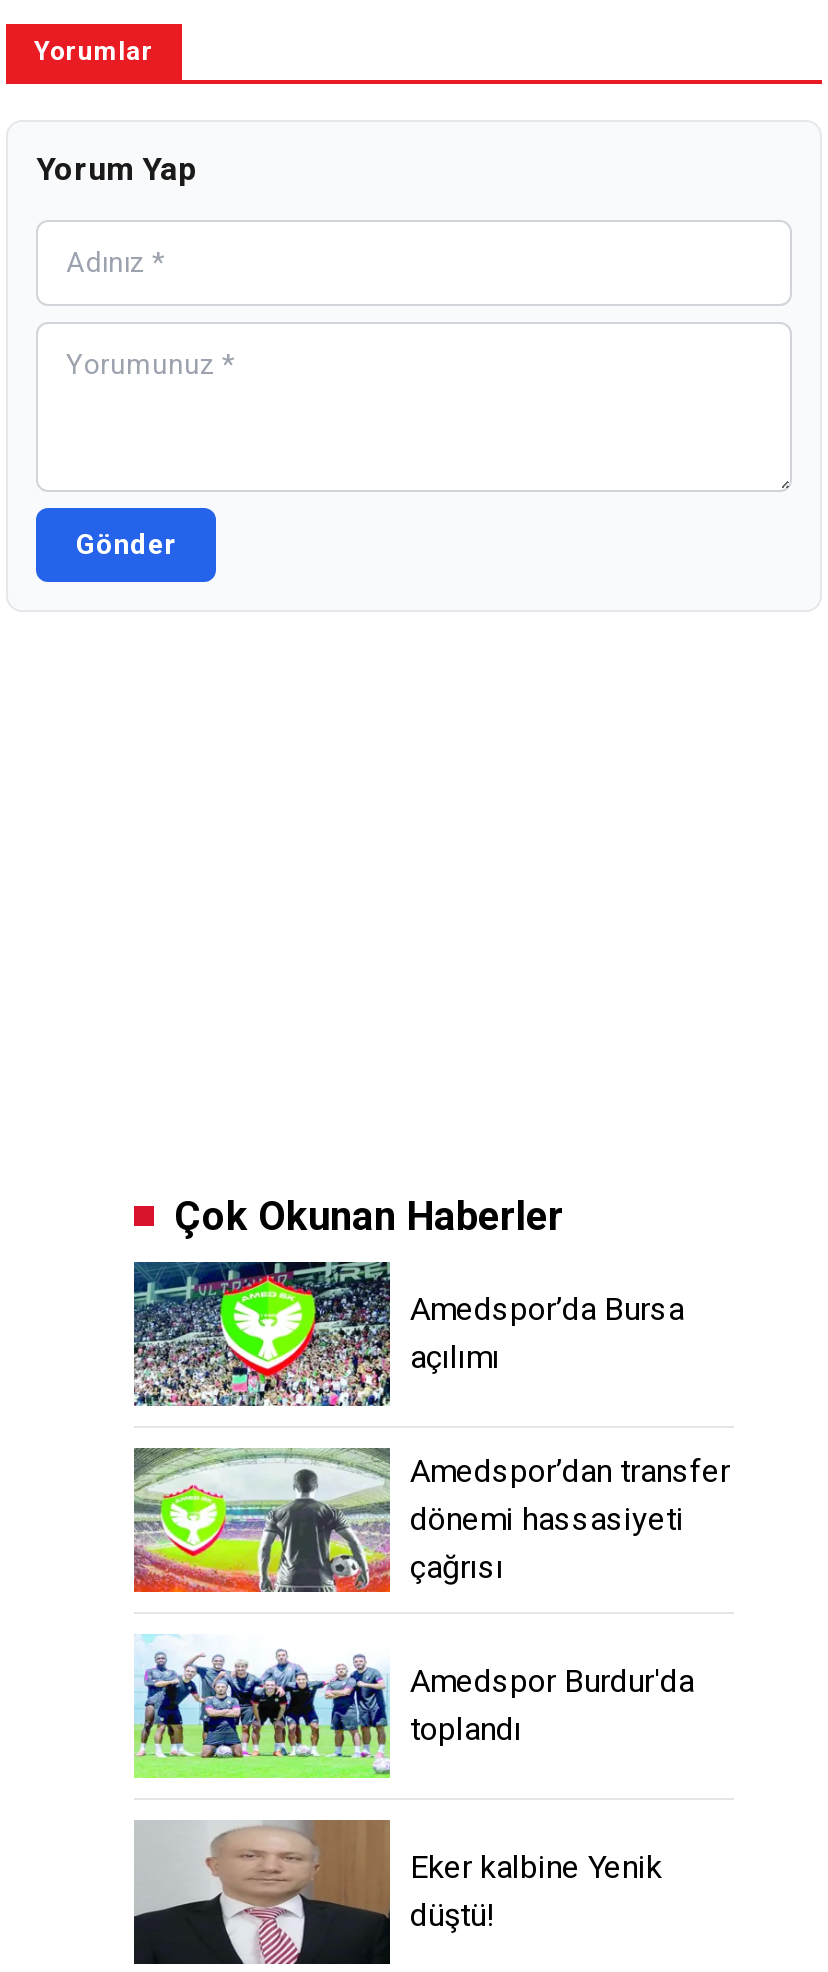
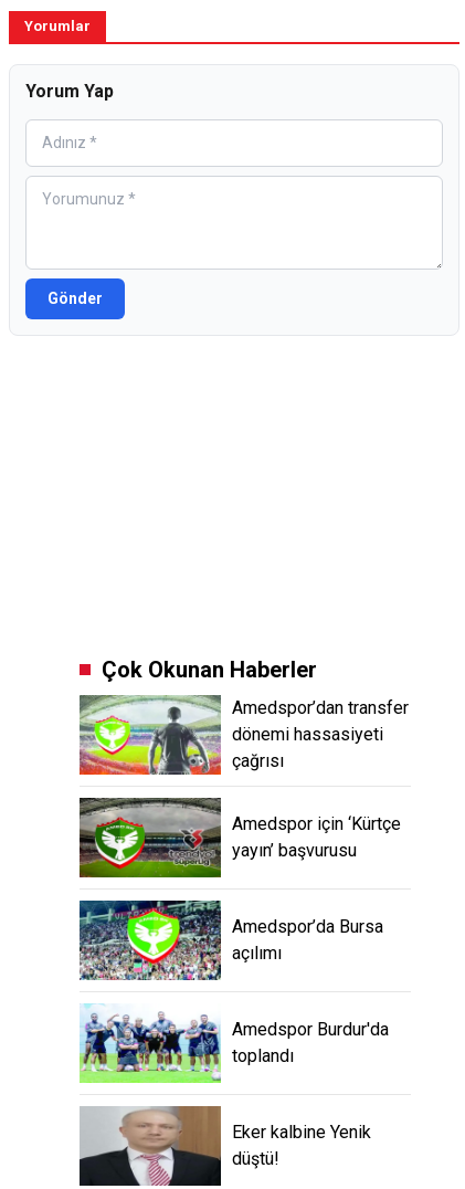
moved [132,1260,684,1408] -> [78,899,383,981]: [image] | Amedspor’da Bursa | açılımı
moved [130,1444,730,1596] -> [77,693,409,777]: [image] | Amedspor’dan transfer | dönemi hassasiyeti | çağrısı
none -> [78,797,401,878] [image] | Amedspor için ‘Kürtçe | yayın’ başvurusu

